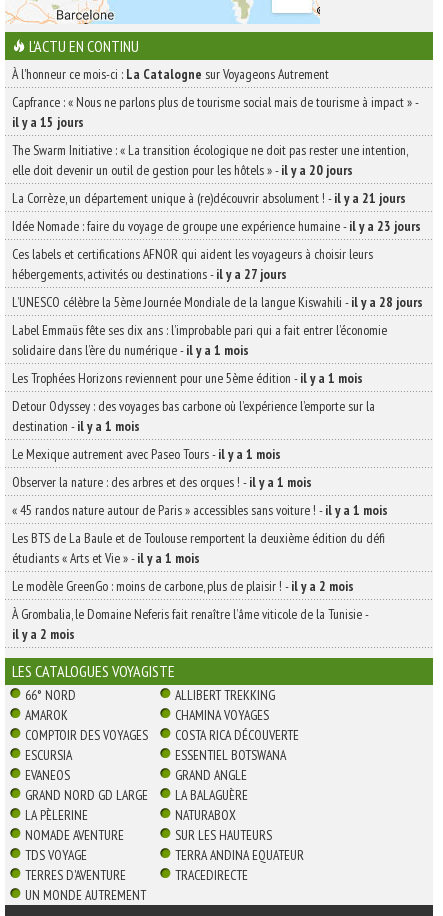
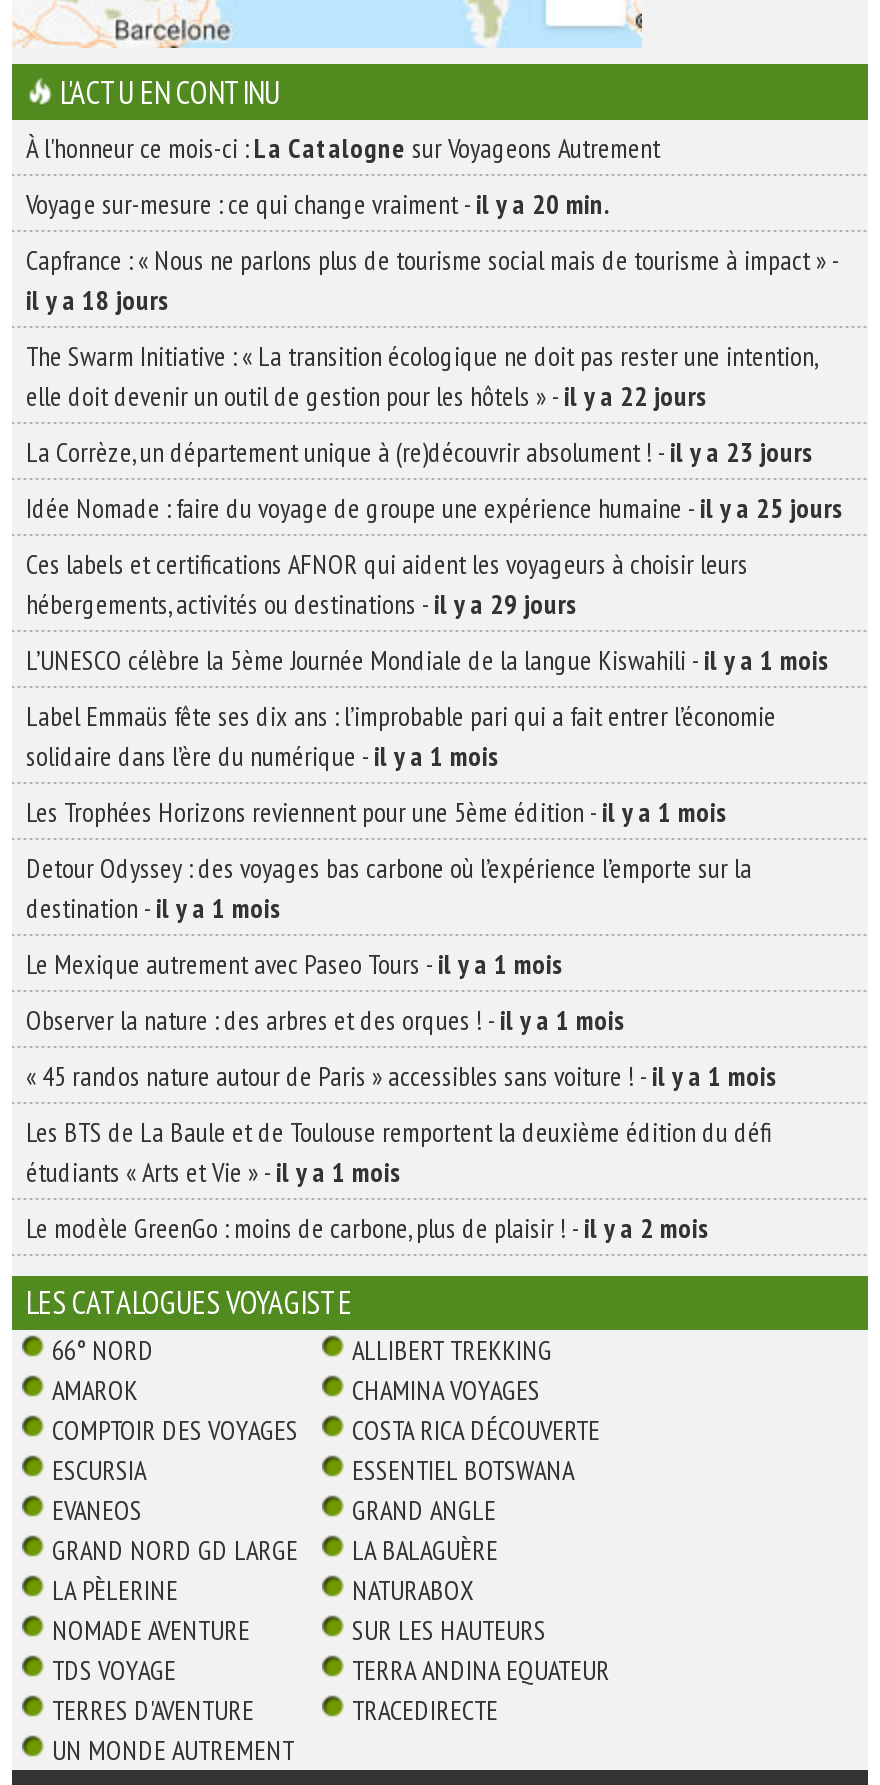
none -> [26,185,610,221] Voyage sur-mesure : ce qui change vraiment - il y a 20 min.
moved [12,93,419,111] -> [26,241,840,277]: Capfrance : « Nous ne parlons plus de tourisme social mais de tourisme à impact » -
[12,113,84,131] il y a 15 jours -> [26,281,170,317] il y a 18 jours
moved [12,141,408,159] -> [26,337,818,373]: The Swarm Initiative : « La transition écologique ne doit pas rester une intention,
[12,161,353,179] elle doit devenir un outil de gestion pour les hôtels » - il y a 20 jours -> [26,377,708,413] elle doit devenir un outil de gestion pour les hôtels » - il y a 22 jours
[12,189,406,207] La Corrèze, un département unique à (re)découvrir absolument ! - il y a 21 jours -> [26,433,814,469] La Corrèze, un département unique à (re)découvrir absolument ! - il y a 23 jours
[12,217,421,235] Idée Nomade : faire du voyage de groupe une expérience humaine - il y a 23 jours -> [26,489,844,525] Idée Nomade : faire du voyage de groupe une expérience humaine - il y a 25 jours
moved [12,245,373,263] -> [26,545,748,581]: Ces labels et certifications AFNOR qui aident les voyageurs à choisir leurs
[12,265,287,283] hébergements, activités ou destinations - il y a 27 jours -> [26,585,578,621] hébergements, activités ou destinations - il y a 29 jours
[12,293,423,311] L’UNESCO célèbre la 5ème Journée Mondiale de la langue Kiswahili - il y a 28 jours -> [26,641,830,677] L’UNESCO célèbre la 5ème Journée Mondiale de la langue Kiswahili - il y a 1 mois
moved [12,321,388,595] -> [26,697,778,1245]: Label Emmaüs fête ses dix ans : l’improbable pari qui a fait entrer l’économie | solidaire dans l’ère du numérique - il y a 1 mois | Les Trophées Horizons reviennent pour une 5ème édition - il y a 1 mois | ... | étudiants « Arts et Vie » - il y a 1 mois | Le modèle GreenGo : moins de carbone, plus de plaisir ! - il y a 2 mois
[12,605,369,643] À Grombalia, le Domaine Neferis fait renaître l’âme viticole de la Tunisie - | il y a 2 mois -> none

